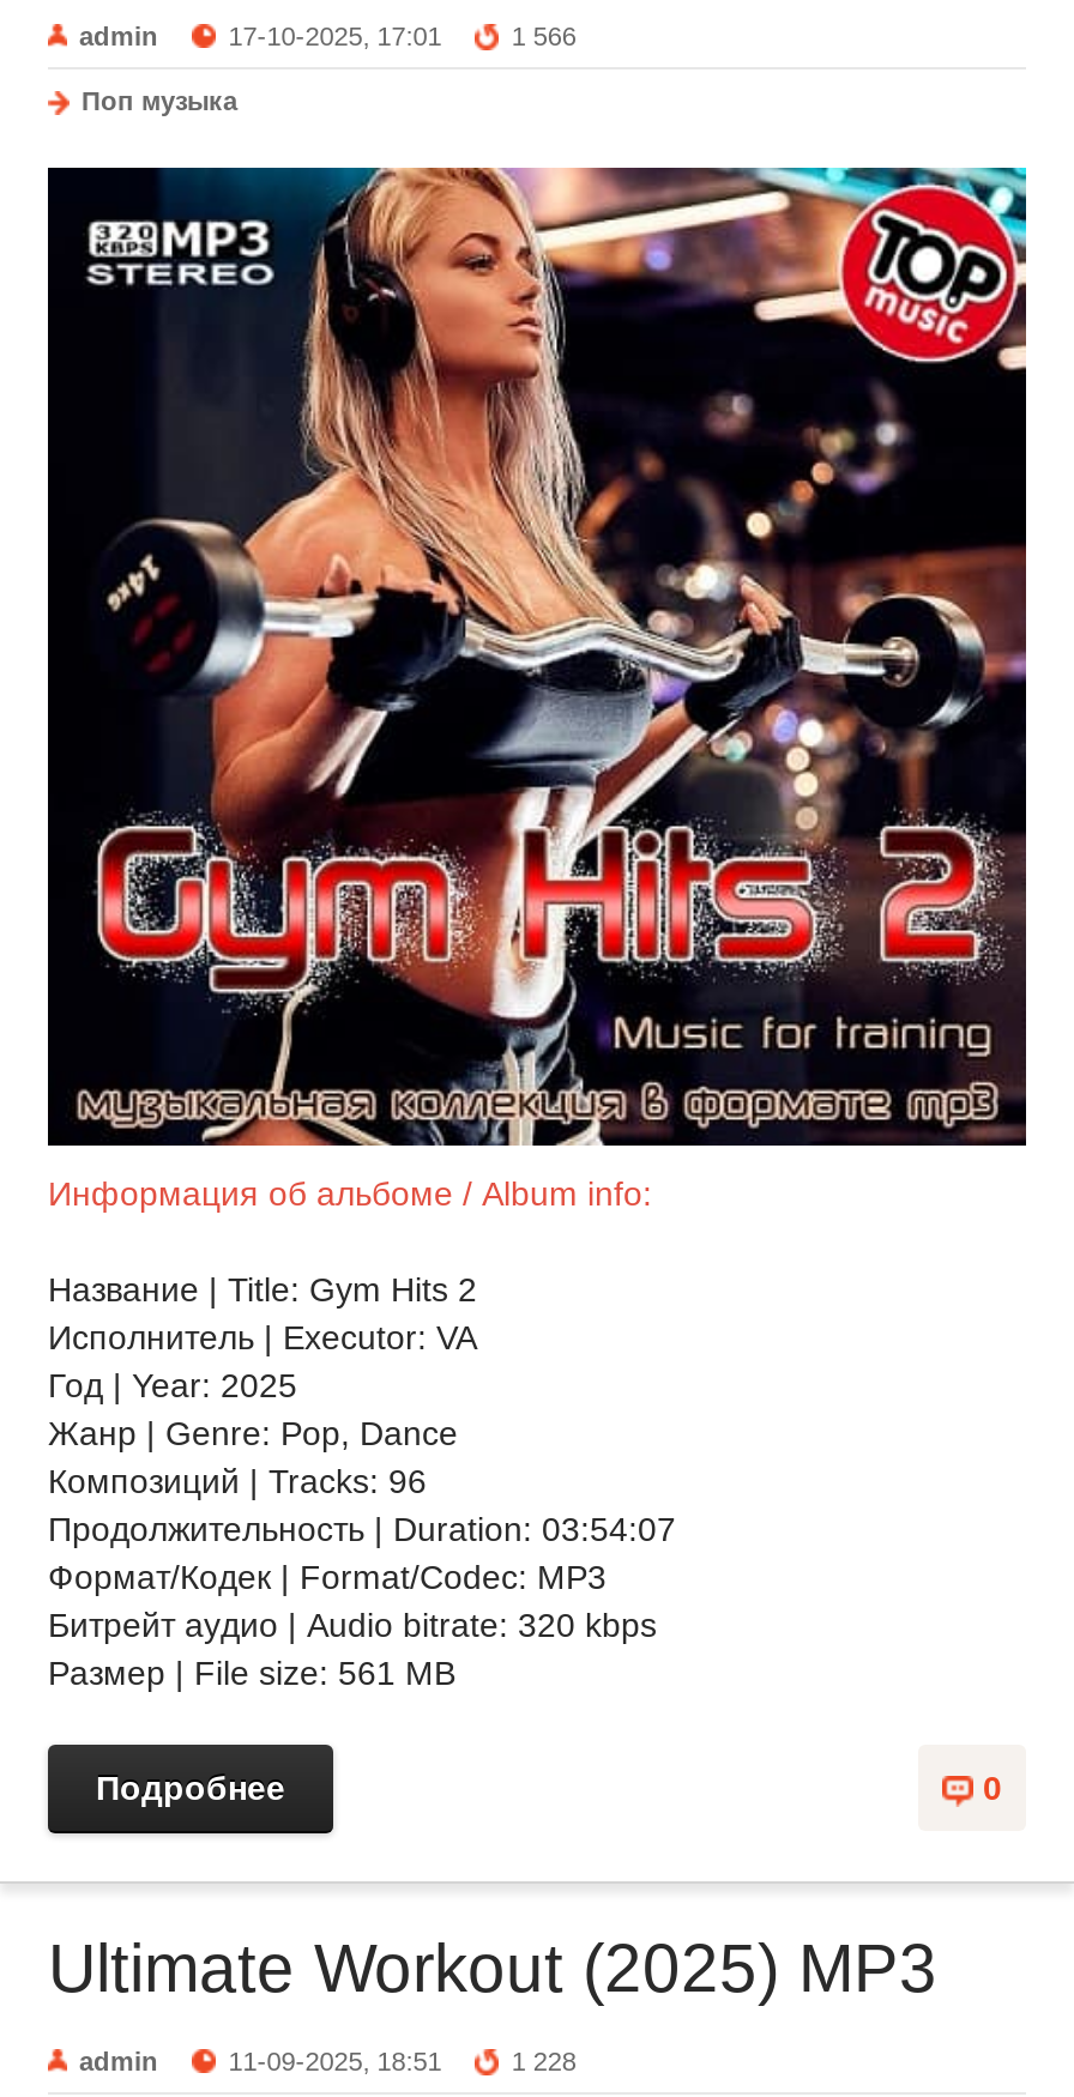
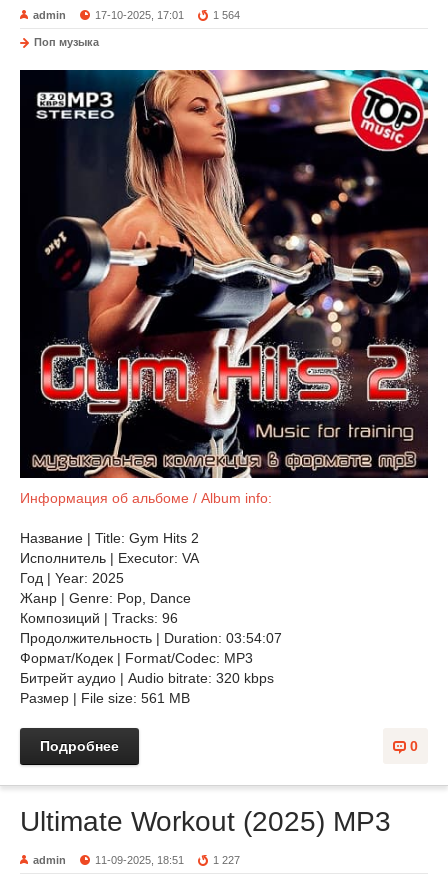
[512,22,576,50] 1 566 -> [213,9,240,21] 1 564
[512,2047,576,2075] 1 228 -> [213,854,240,866] 1 227

